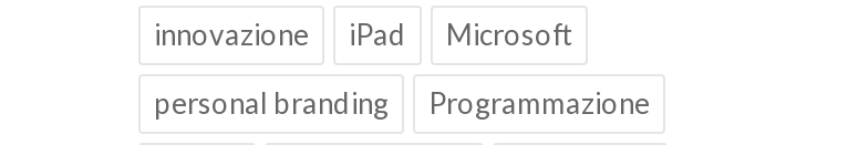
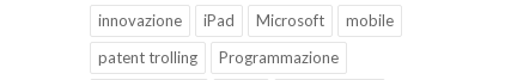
[154,85,389,121] personal branding -> [98,11,394,67] mobile | patent trolling

